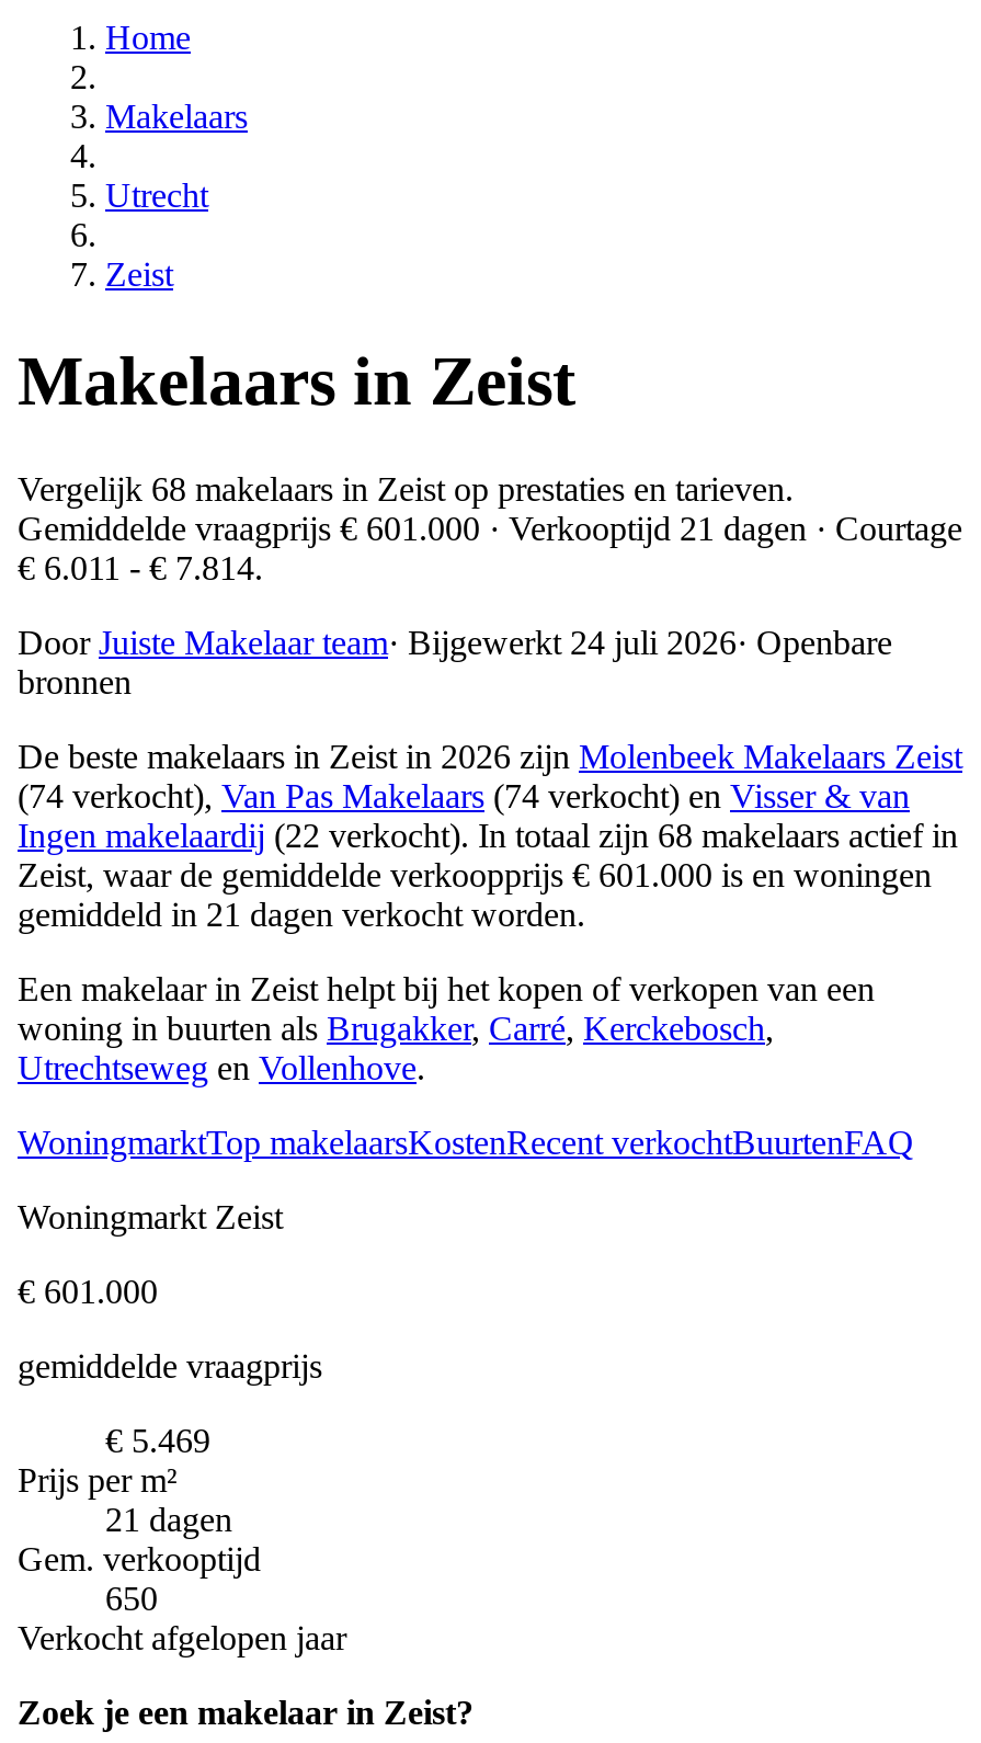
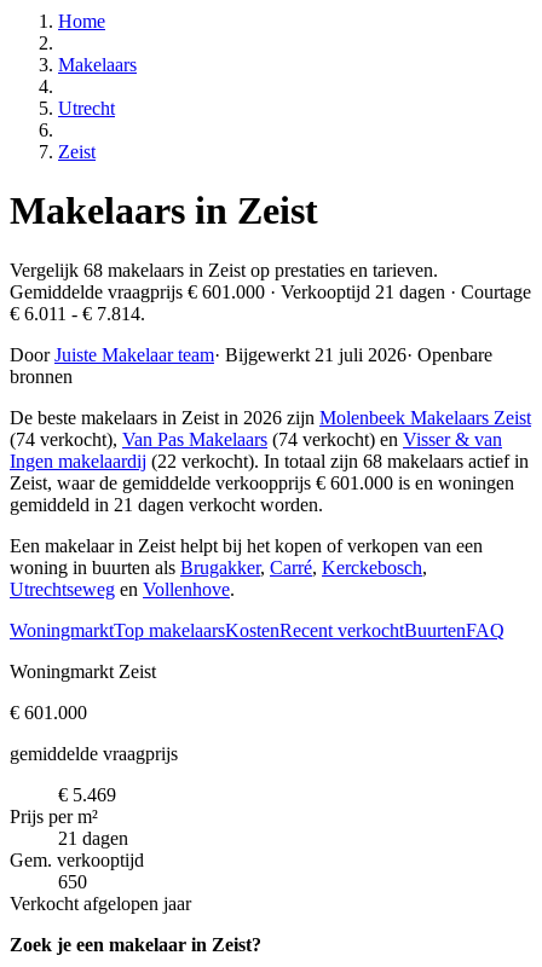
[18,623,892,660] Door Juiste Makelaar team · Bijgewerkt 24 juli 2026 · Openbare -> [10,344,492,365] Door Juiste Makelaar team · Bijgewerkt 21 juli 2026 · Openbare

